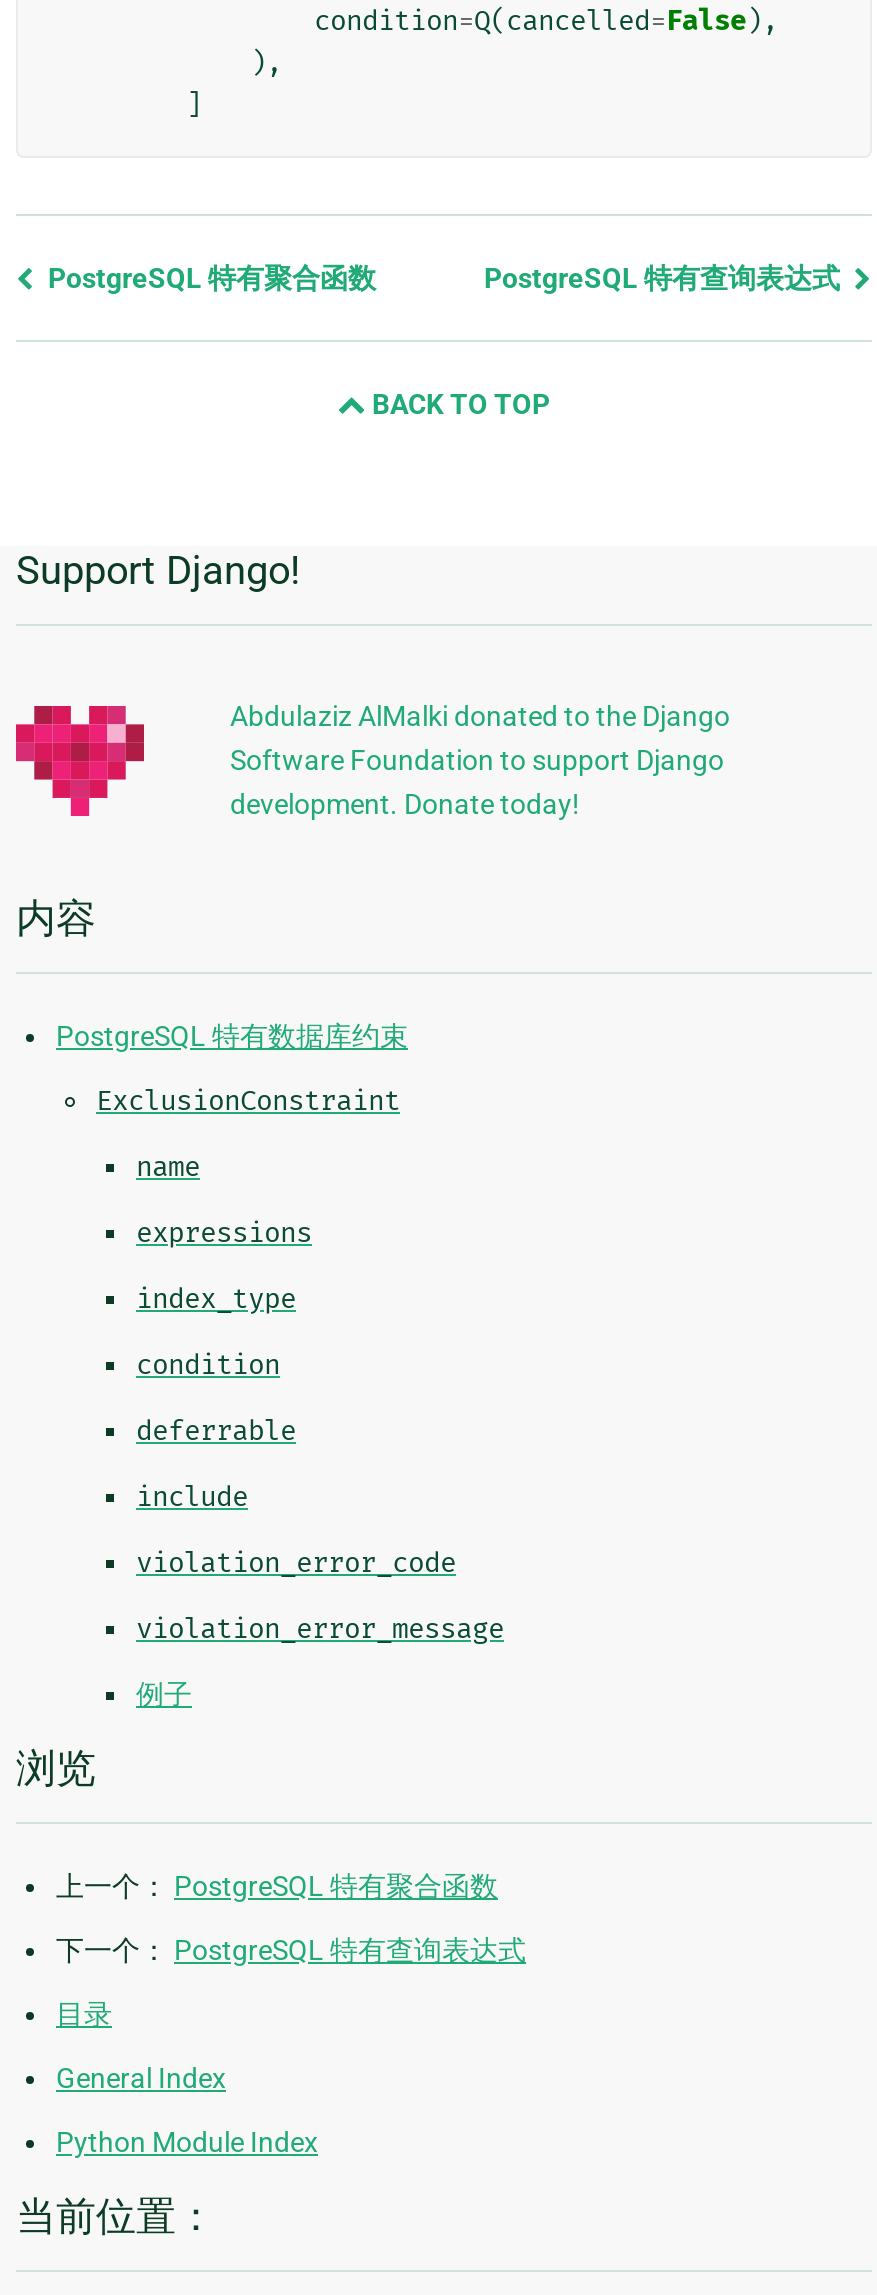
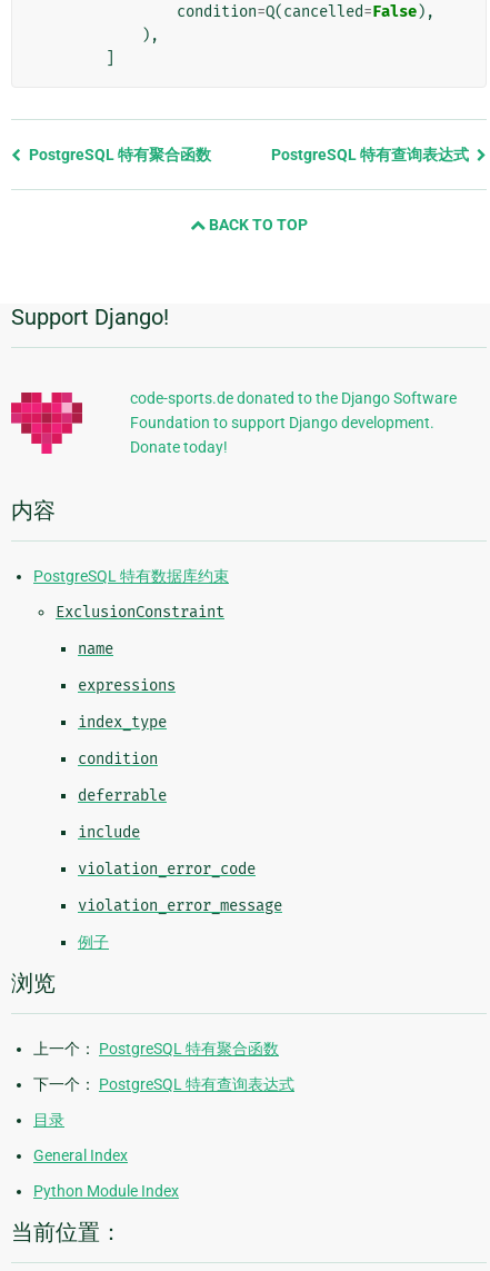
[230,700,730,820] Abdulaziz AlMalki donated to the Django | Software Foundation to support Django | development. Donate today! -> [130,389,457,456] code-sports.de donated to the Django Software | Foundation to support Django development. | Donate today!

